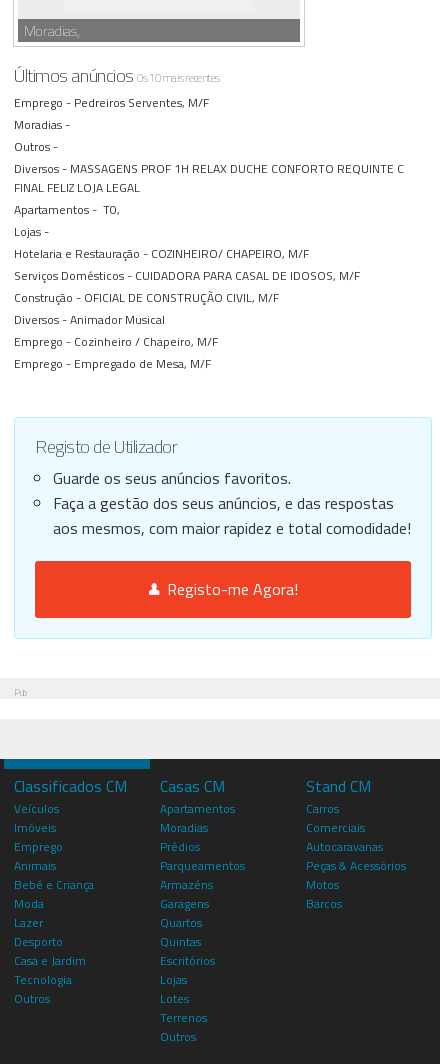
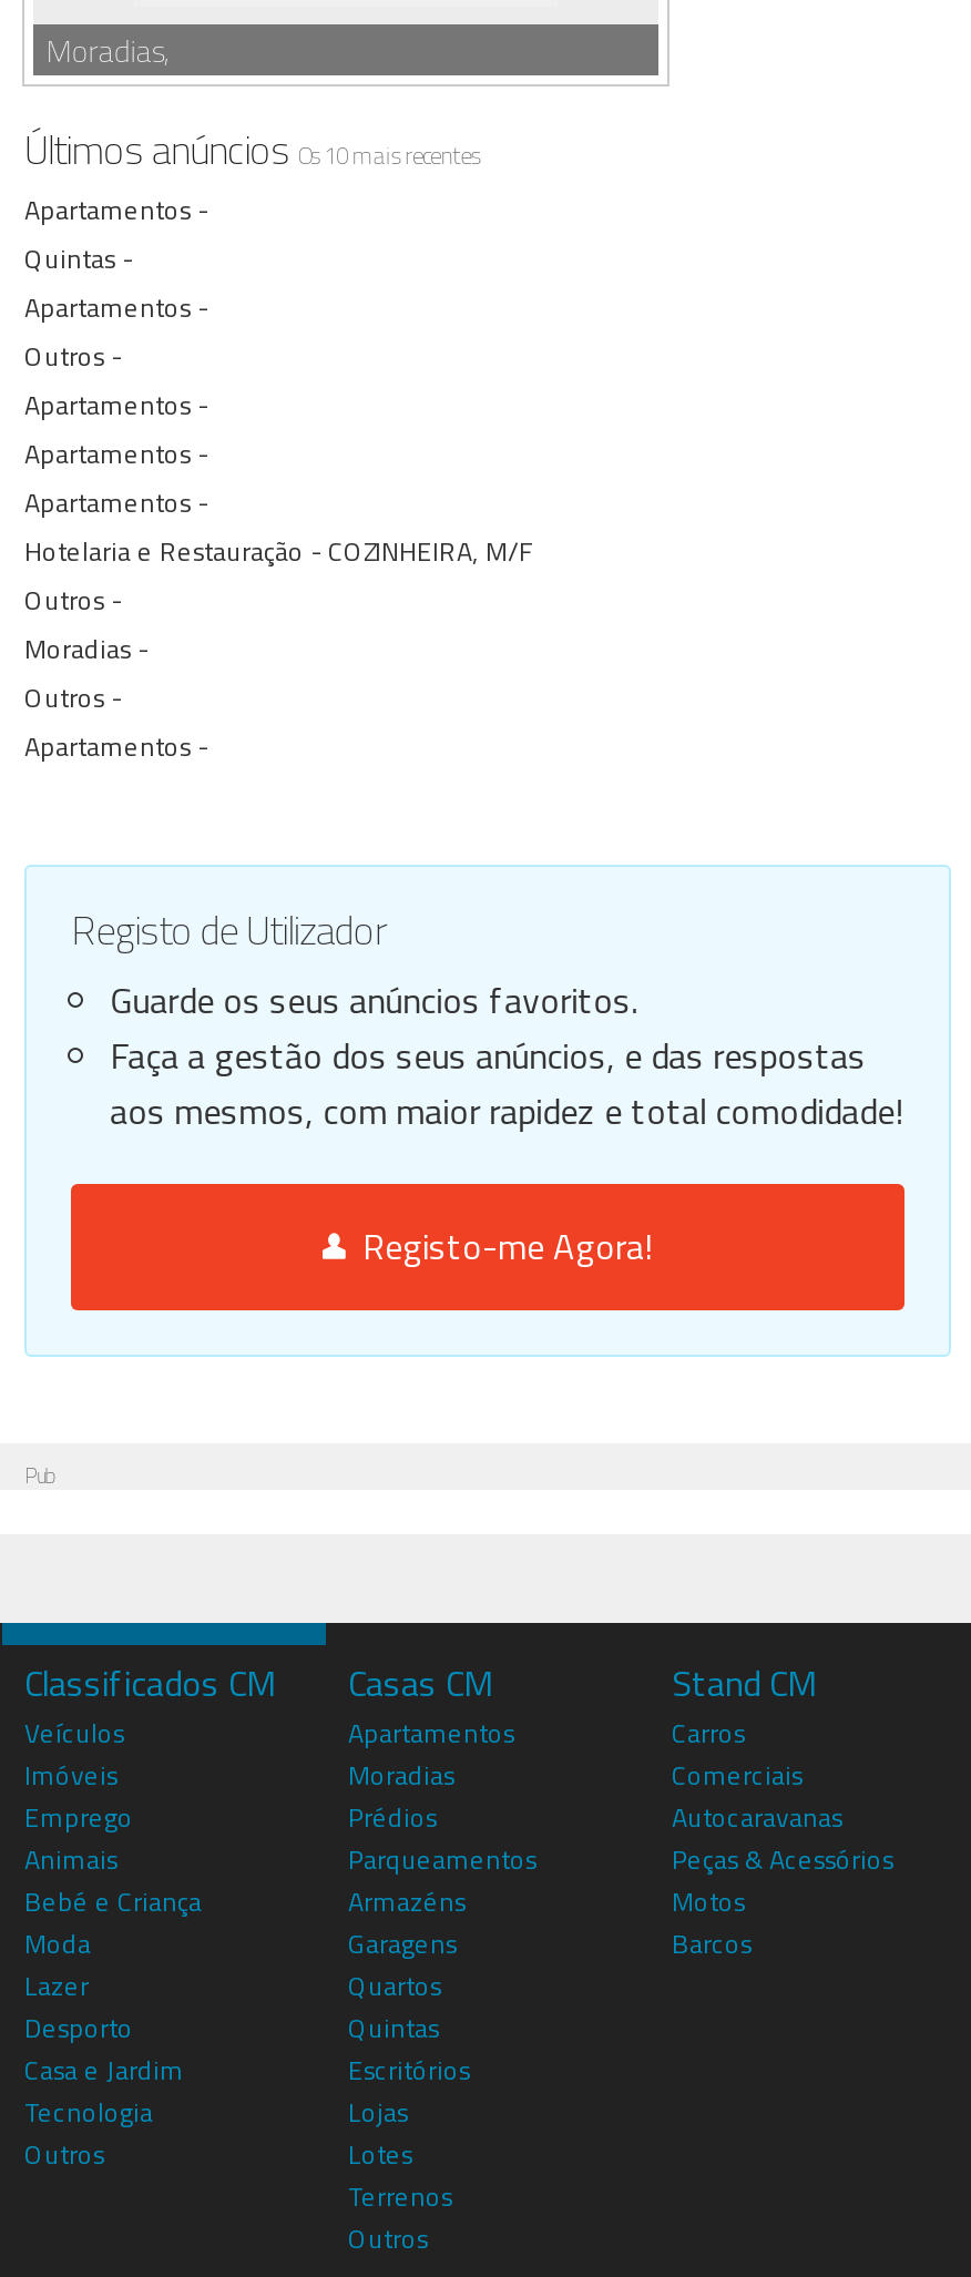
[14,93,215,112] Emprego - Pedreiros Serventes, M/F -> [24,189,545,621] Apartamentos - | Quintas - | Apartamentos - | Outros - | Apartamentos - | Apartamentos - | Apartamentos - | Hotelaria e Restauração - COZINHEIRA, M/F | Outros -
moved [14,115,73,156] -> [24,628,155,719]: Moradias - | Outros -
[14,159,404,373] Diversos - MASSAGENS PROF 1H RELAX DUCHE CONFORTO REQUINTE C | FINAL FELIZ LOJA LEGAL | Apartamentos - T0, | Lojas - | Hotelaria e Restauração - COZINHEIRO/ CHAPEIRO, M/F | Serviços Domésticos - CUIDADORA PARA CASAL DE IDOSOS, M/F | Construção - OFICIAL DE CONSTRUÇÃO CIVIL, M/F | Diversos -Animador Musical | Emprego - Cozinheiro / Chapeiro, M/F | Emprego - Empregado de Mesa, M/F -> [24,726,215,768] Apartamentos -

